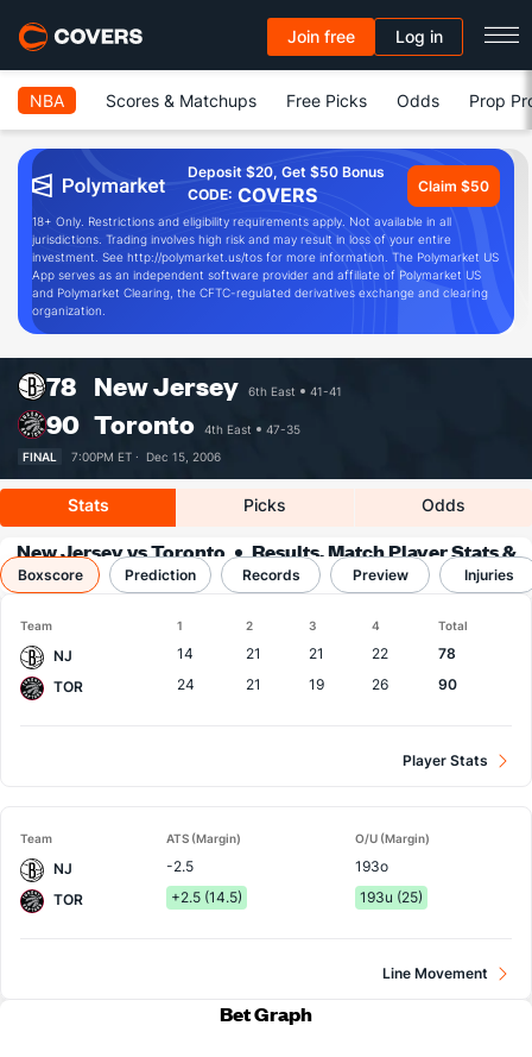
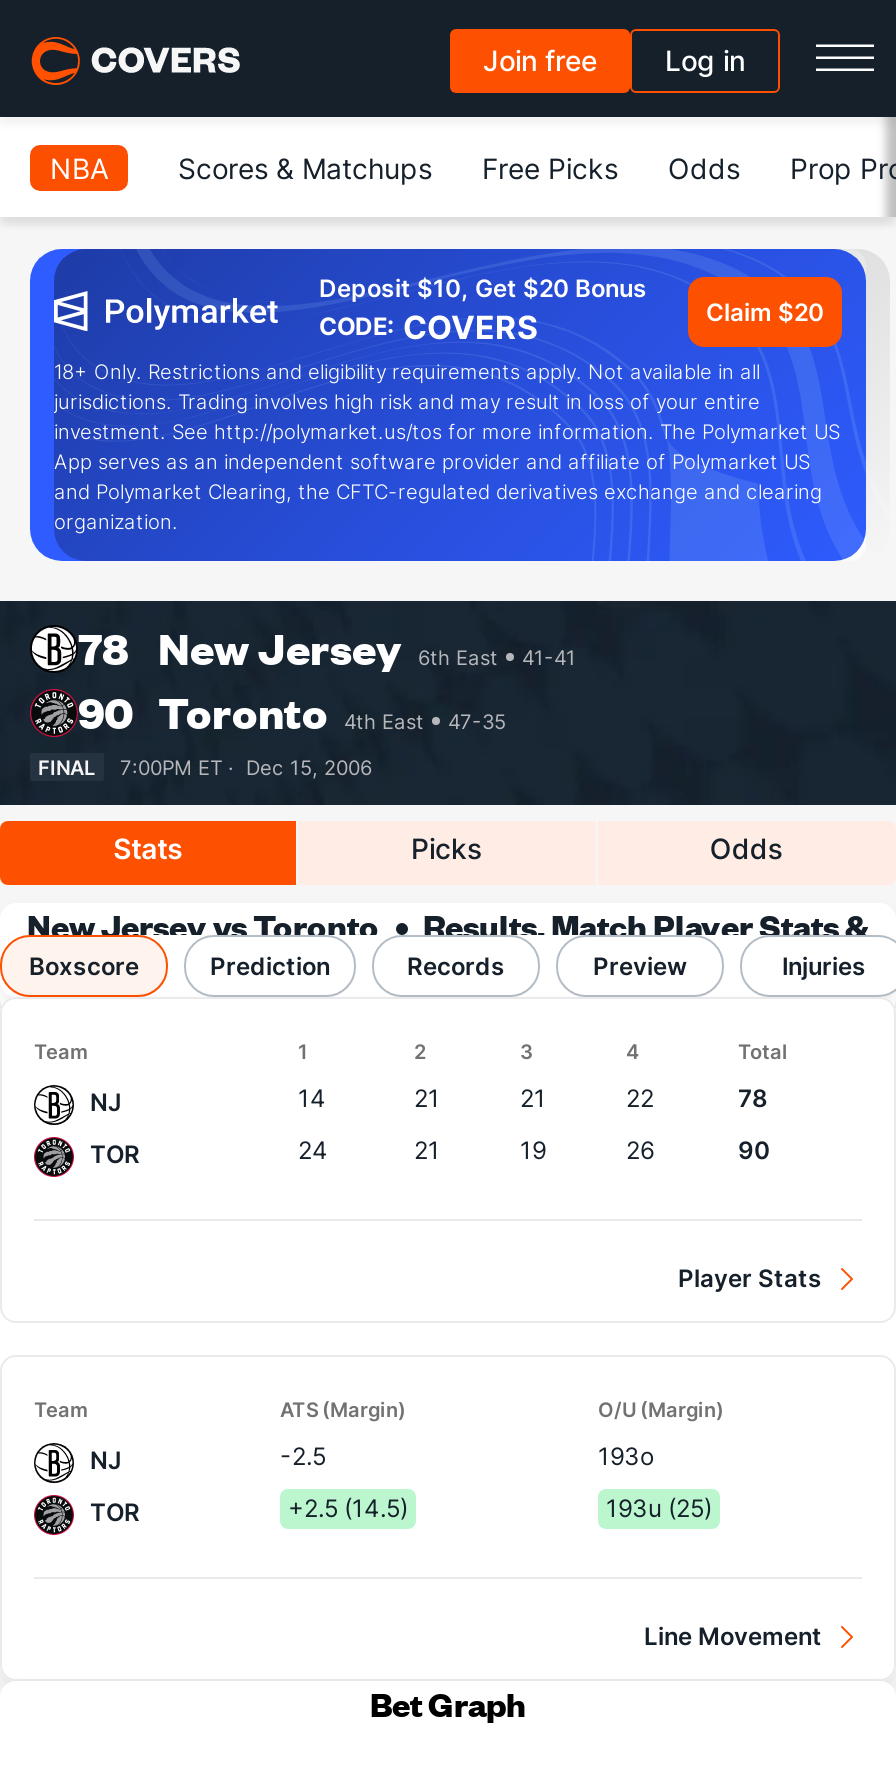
[188,163,385,181] Deposit $20, Get $50 Bonus -> [319,273,647,303] Deposit $10, Get $20 Bonus
[418,177,489,194] Claim $50 -> [706,296,824,326] Claim $20

